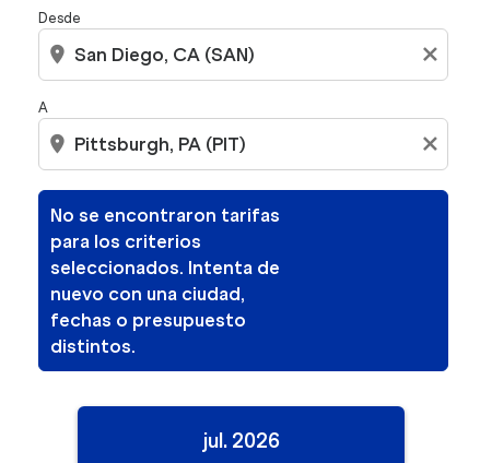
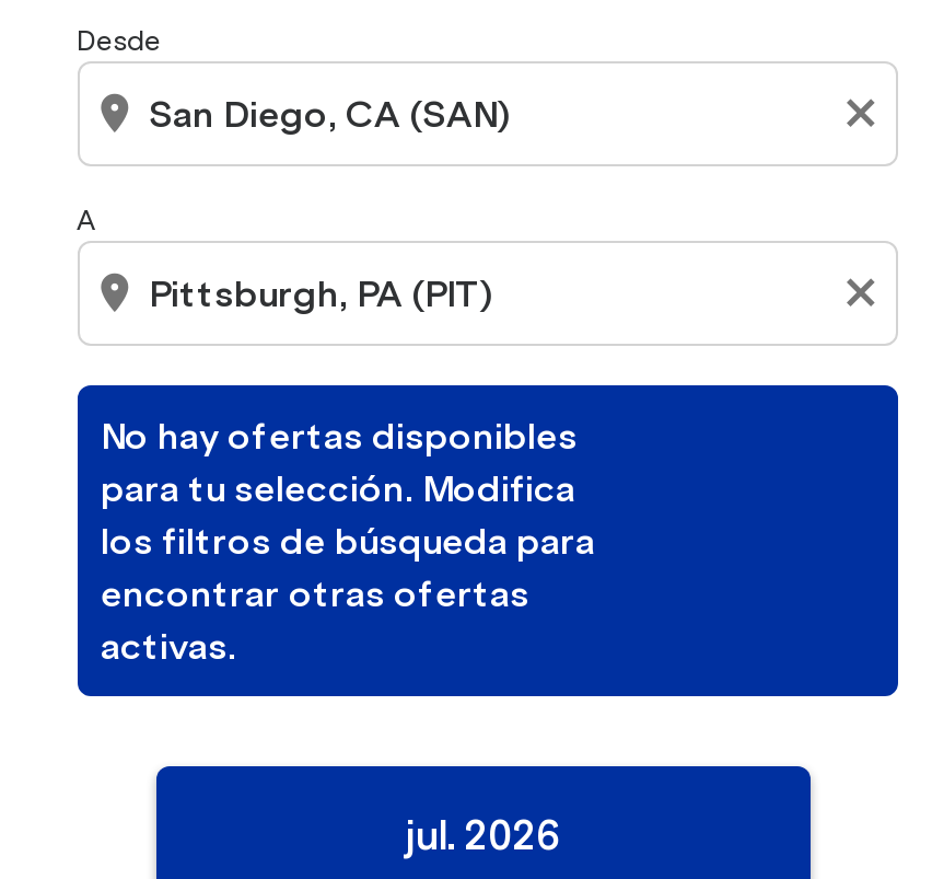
[50,204,279,357] No se encontraron tarifas | para los criterios | seleccionados. Intenta de | nuevo con una ciudad, | fechas o presupuesto | distintos. -> [101,414,595,668] No hay ofertas disponibles | para tu selección. Modifica | los filtros de búsqueda para | encontrar otras ofertas | activas.

